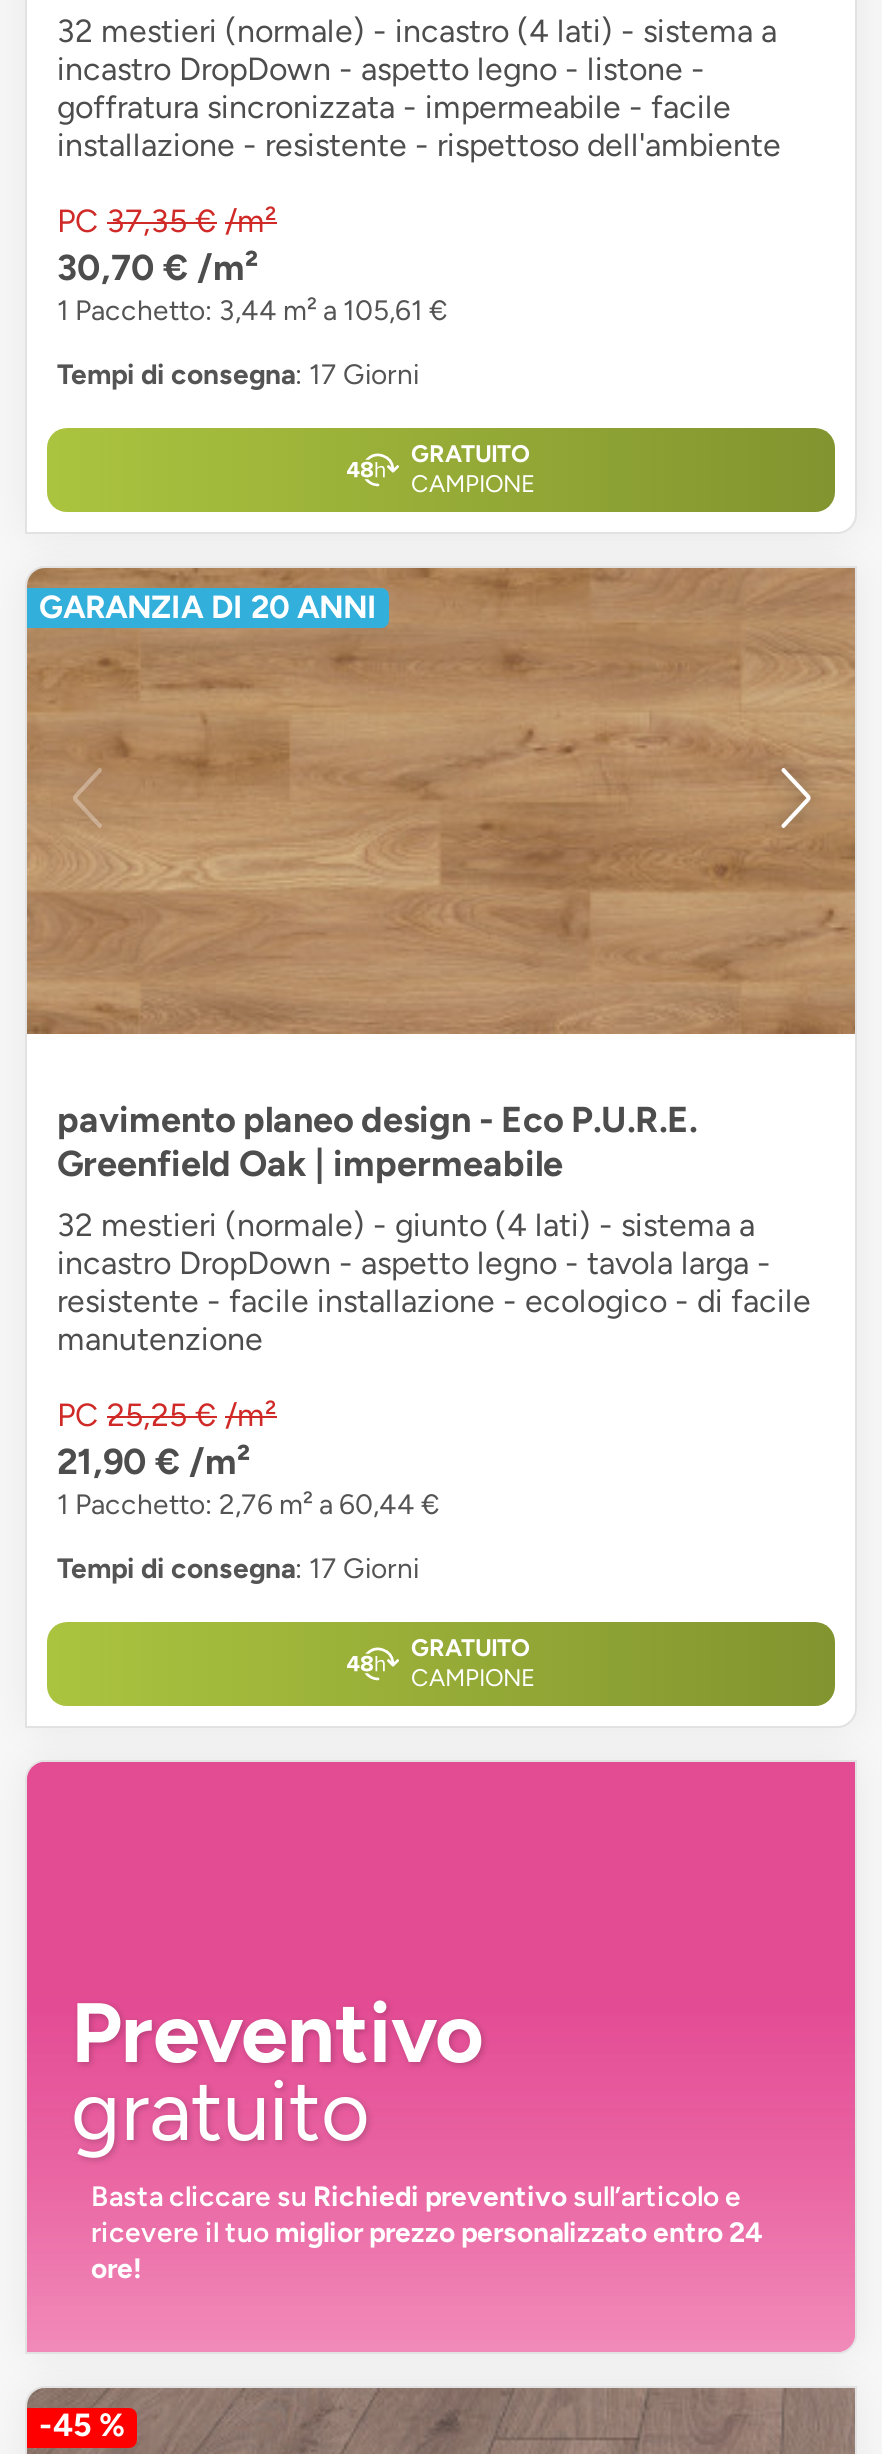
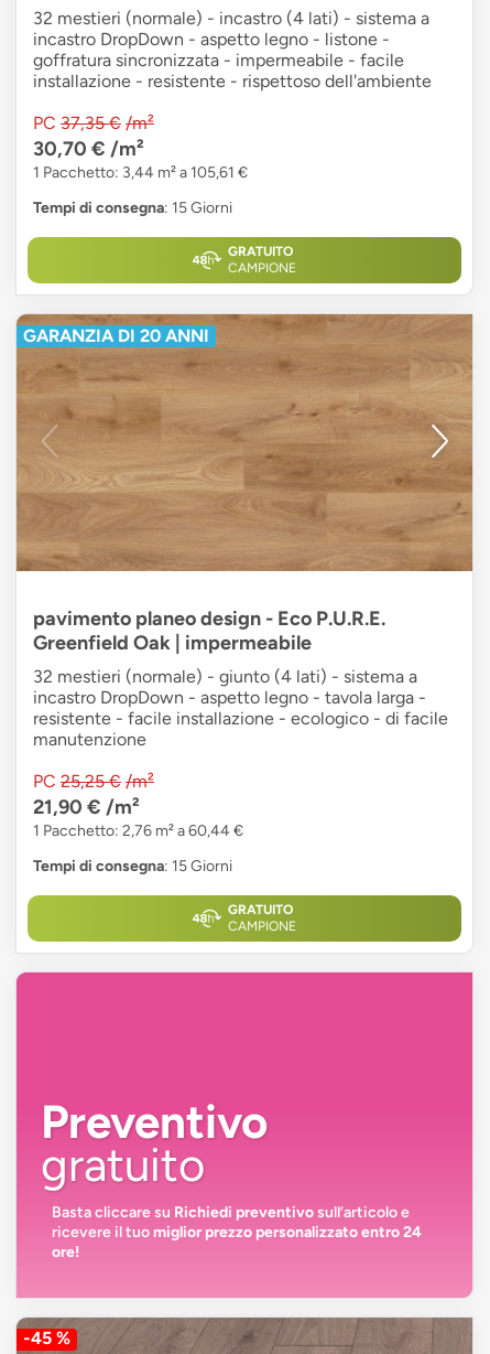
[57,358,419,392] Tempi di consegna: 17 Giorni -> [33,198,232,217] Tempi di consegna: 15 Giorni
[57,1552,419,1586] Tempi di consegna: 17 Giorni -> [33,857,232,875] Tempi di consegna: 15 Giorni

